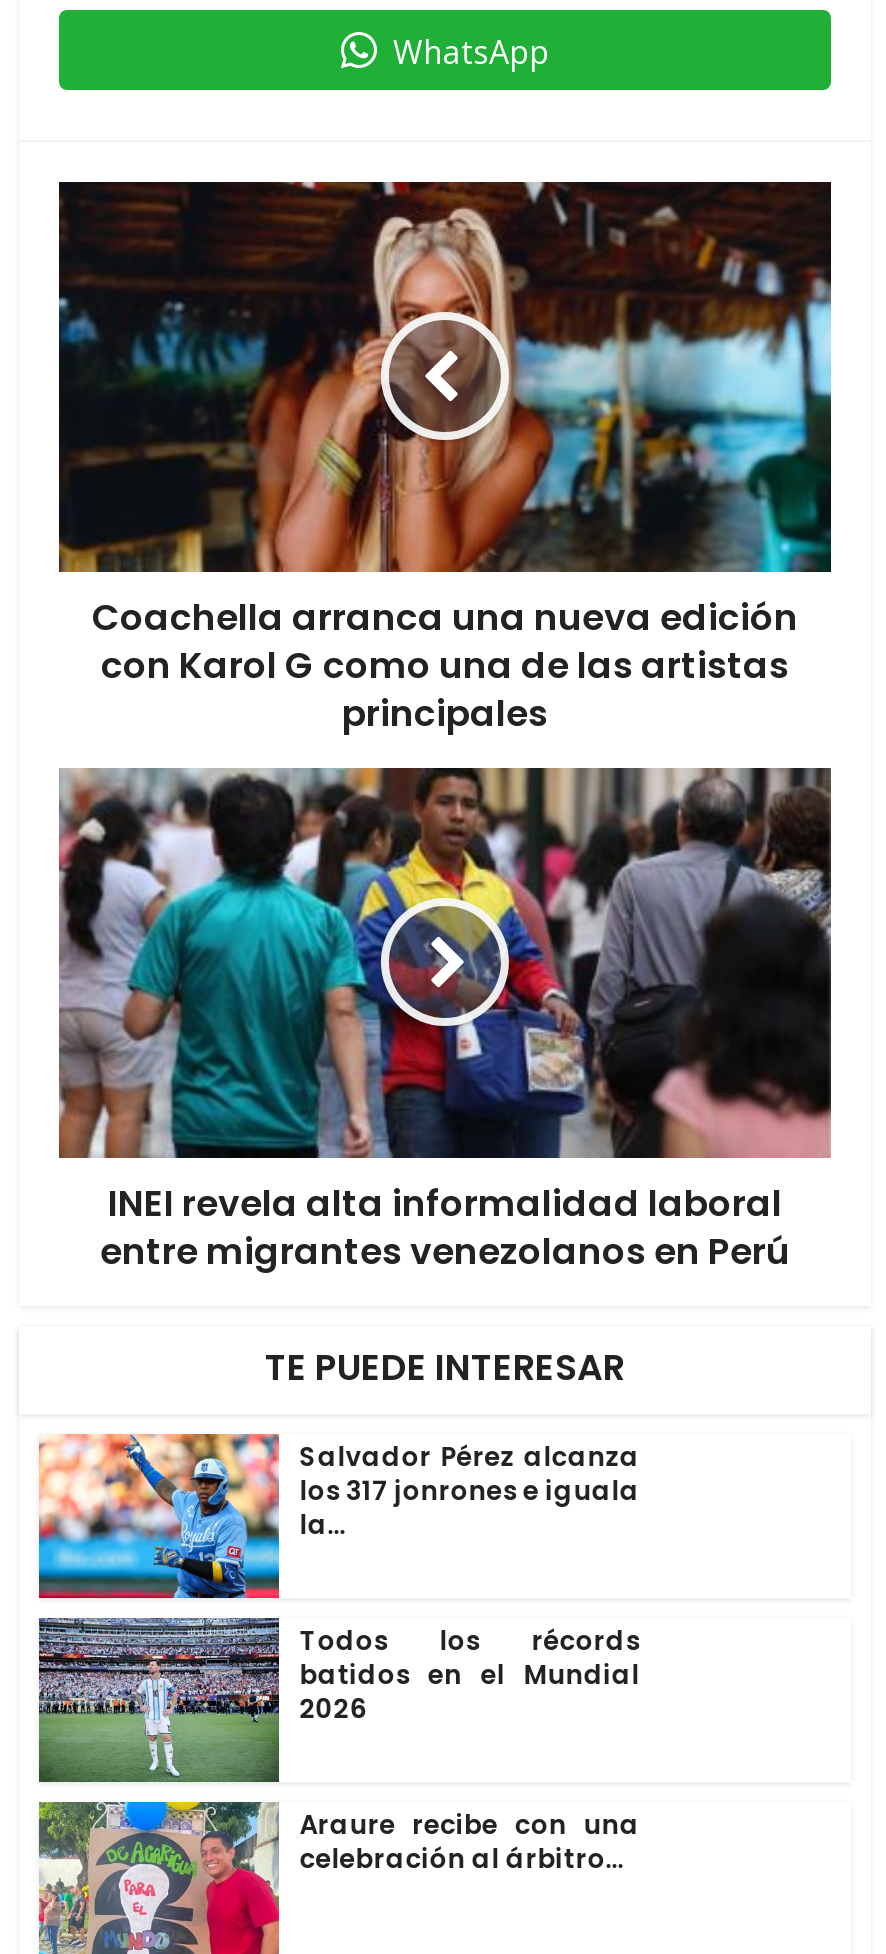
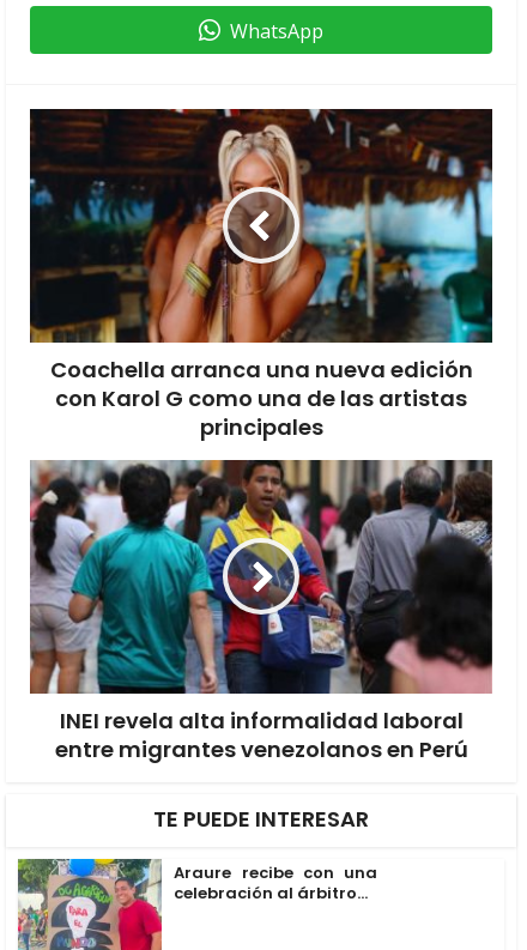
[37,1432,639,1728] [image] | Salvador Pérez alcanza | los 317 jonrones e iguala | la... | Todos los récords | batidos en el Mundial | 2026 -> none
[39,1616,281,1784] [image] -> none

